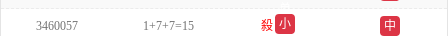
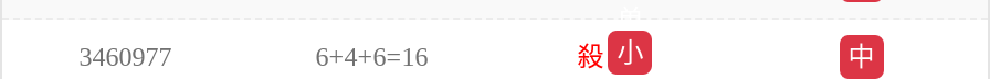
[36,19,78,33] 3460057 -> [79,42,172,72] 3460977
[143,19,194,33] 1+7+7=15 -> [316,42,428,72] 6+4+6=16

